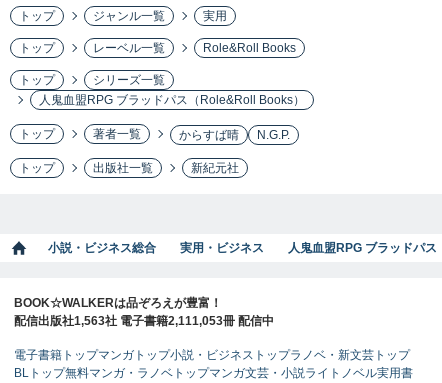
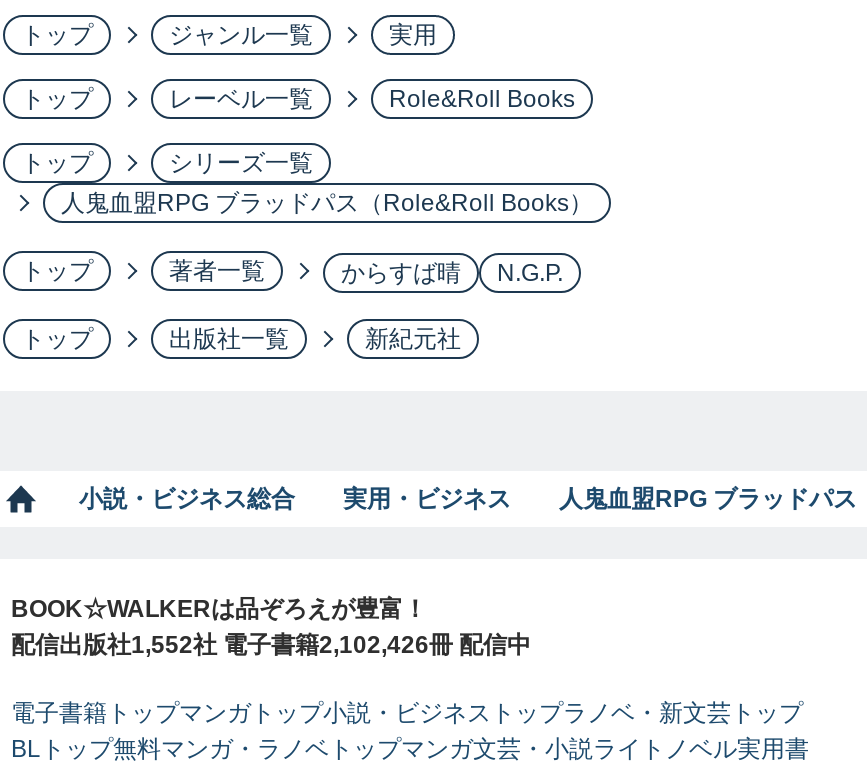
[14,314,274,328] 配信出版社1,563社 電子書籍2,111,053冊 配信中 -> [11,631,531,659] 配信出版社1,552社 電子書籍2,102,426冊 配信中

